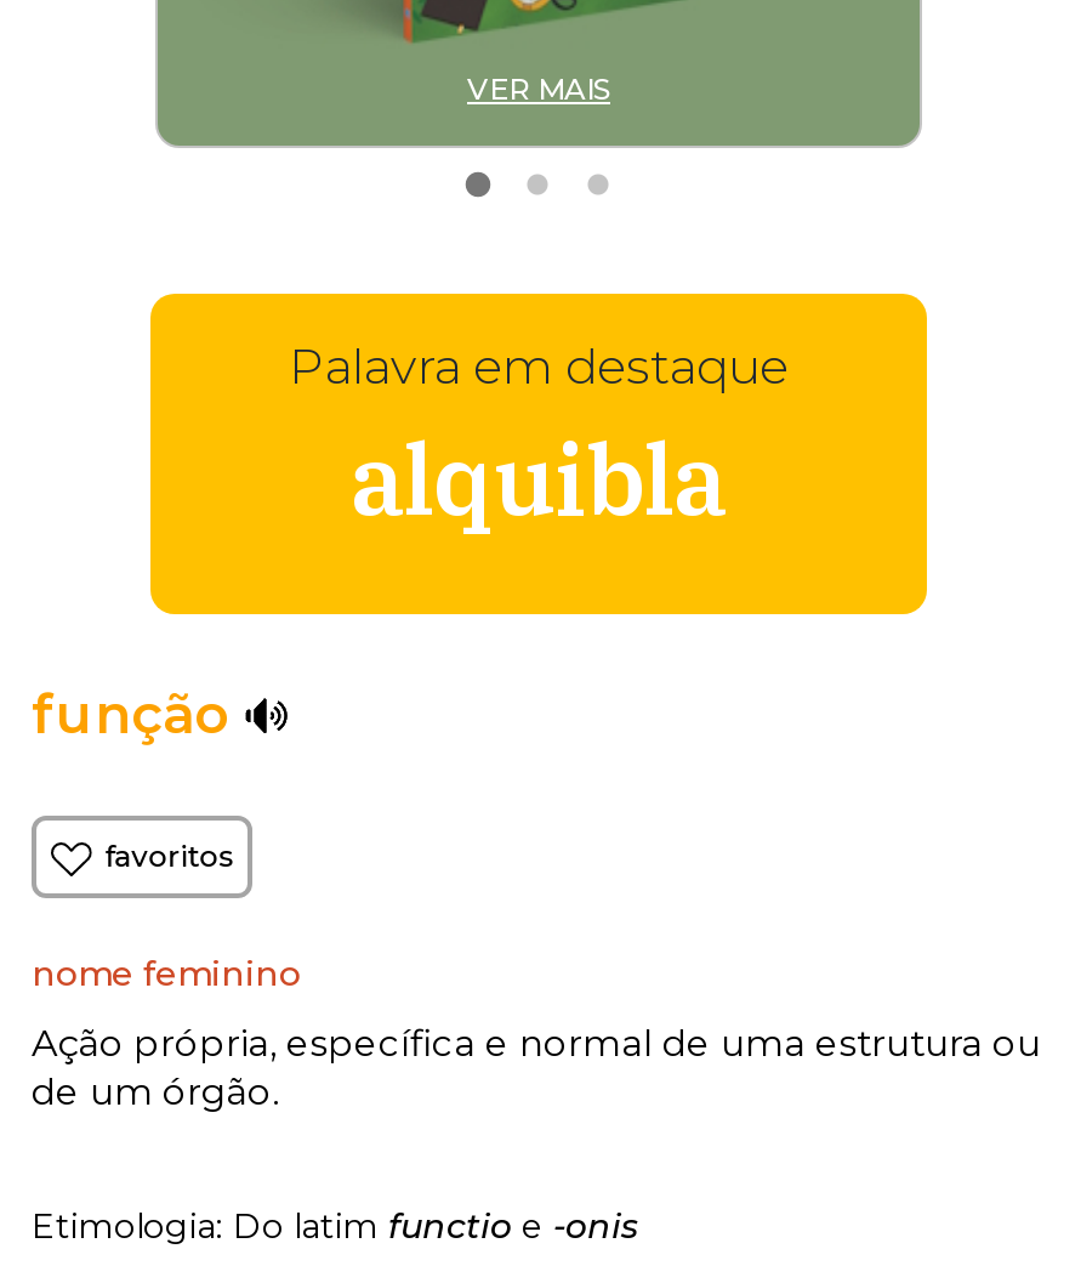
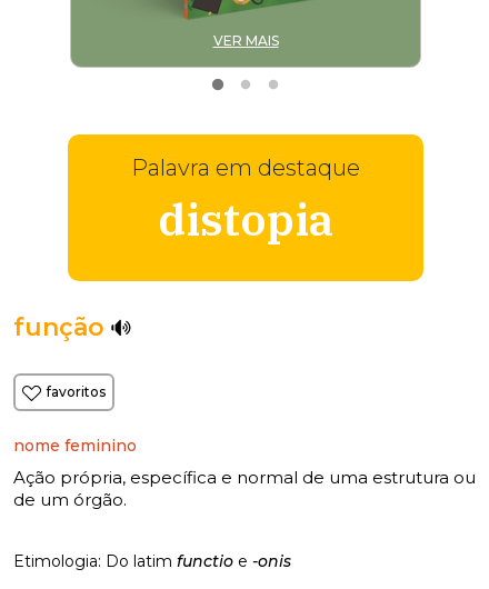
[351,415,727,541] alquibla -> [158,190,333,248] distopia

